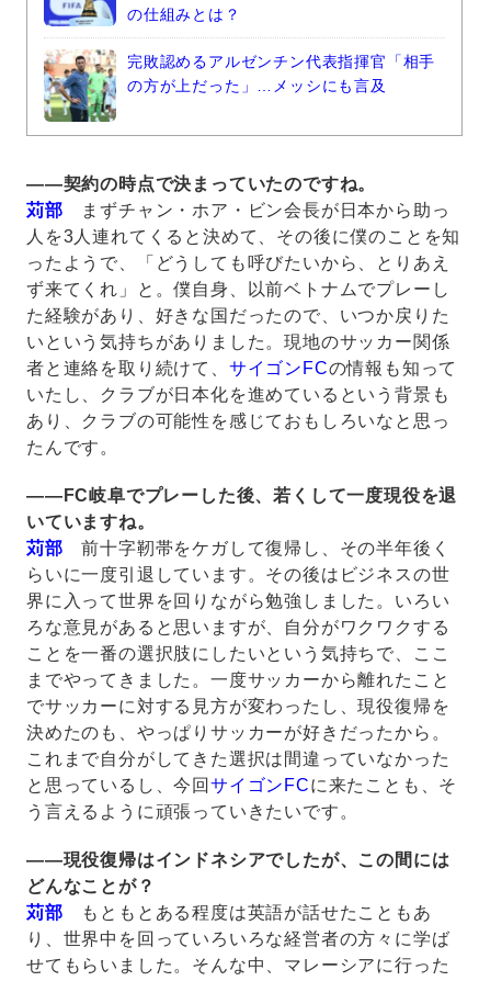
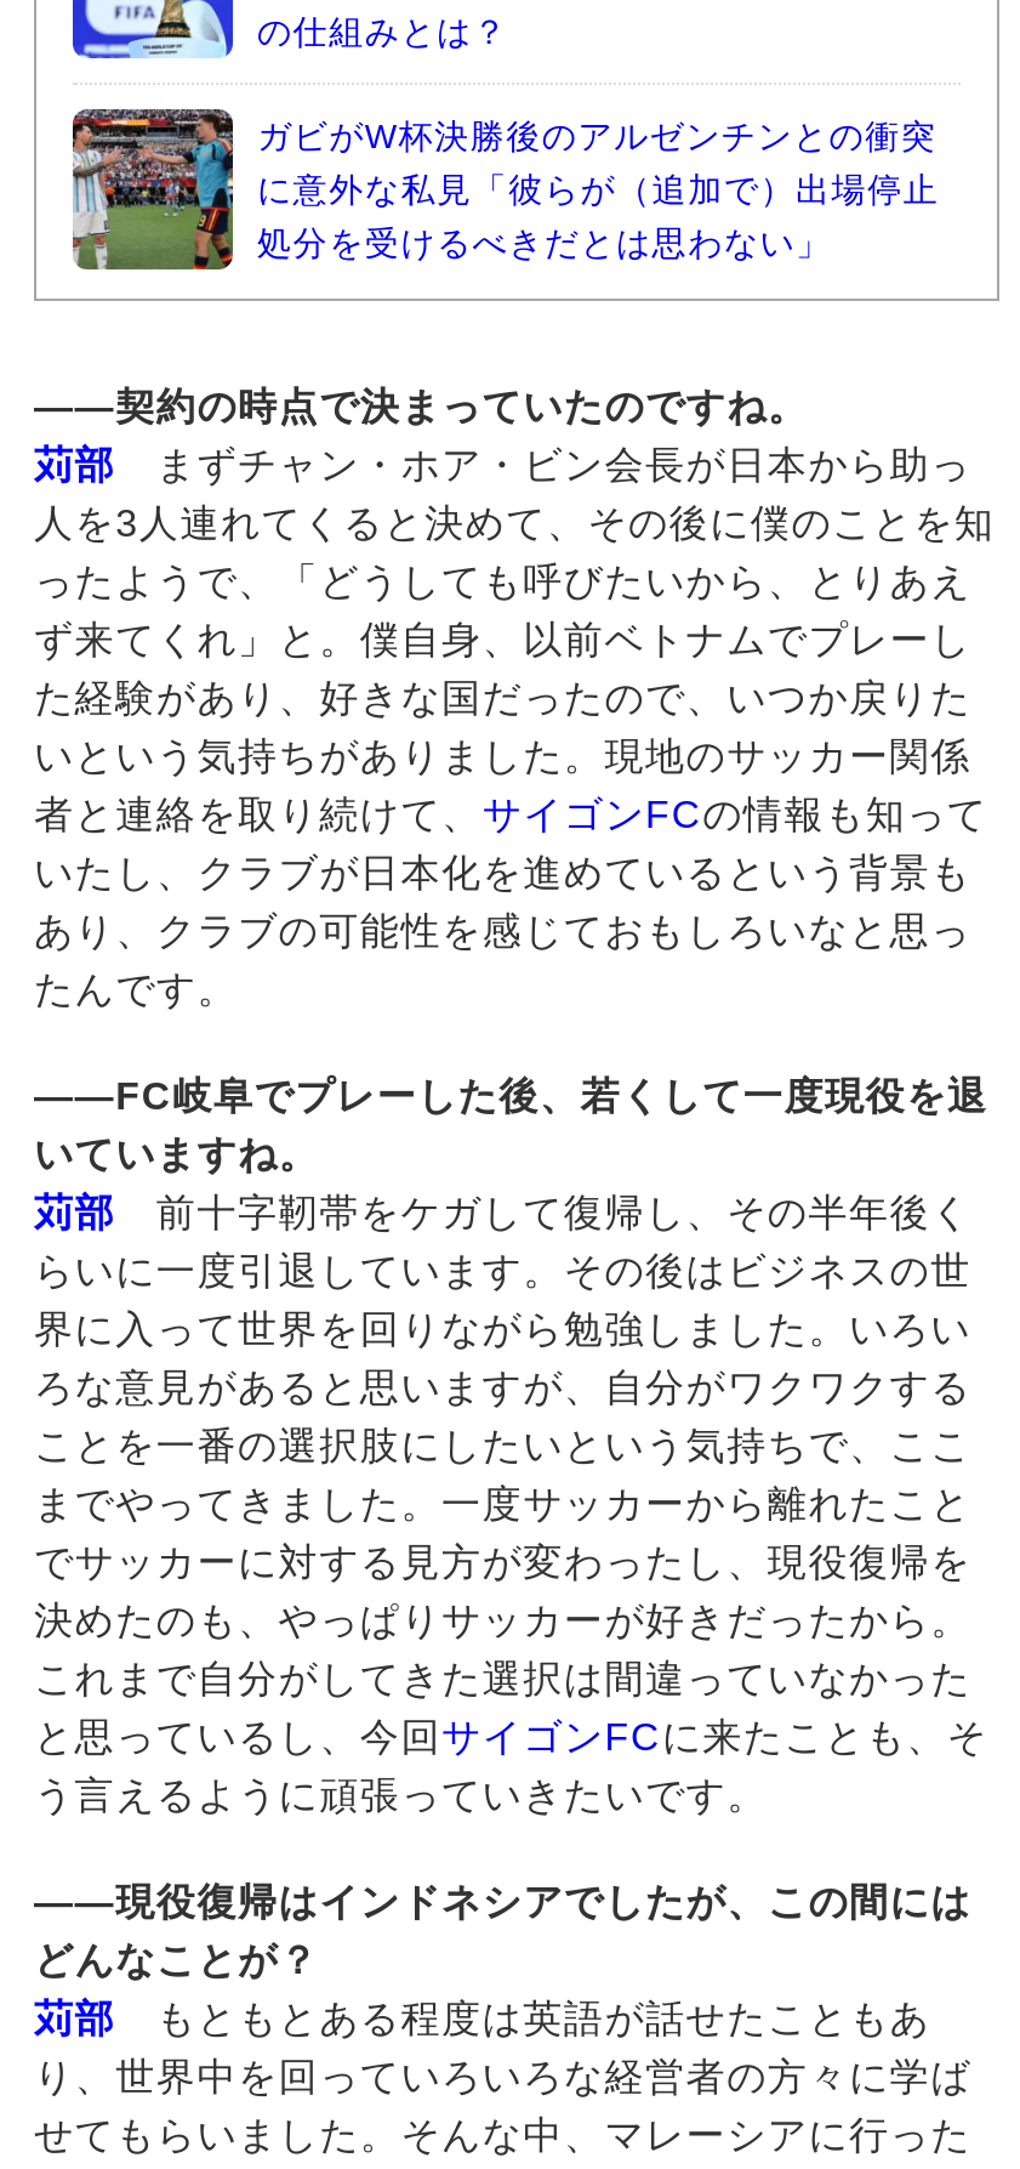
[43,49,435,123] [image] | 完敗認めるアルゼンチン代表指揮官「相手 | の方が上だった」…メッシにも言及 -> [70,107,939,272] [image] | ガビがW杯決勝後のアルゼンチンとの衝突 | に意外な私見「彼らが（追加で）出場停止 | 処分を受けるべきだとは思わない」

